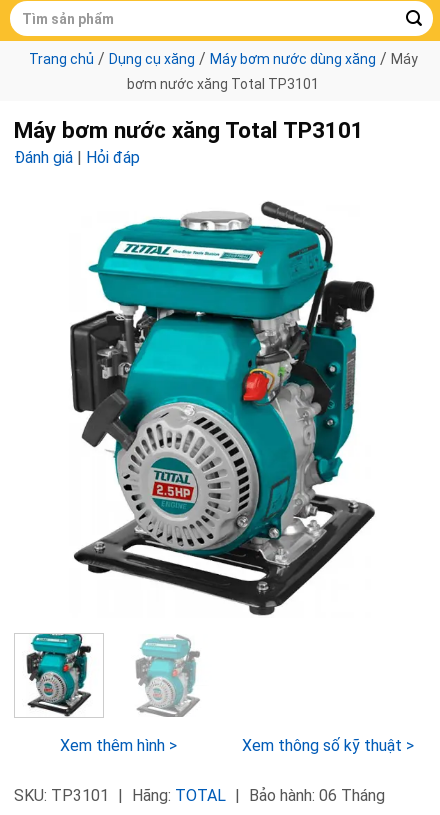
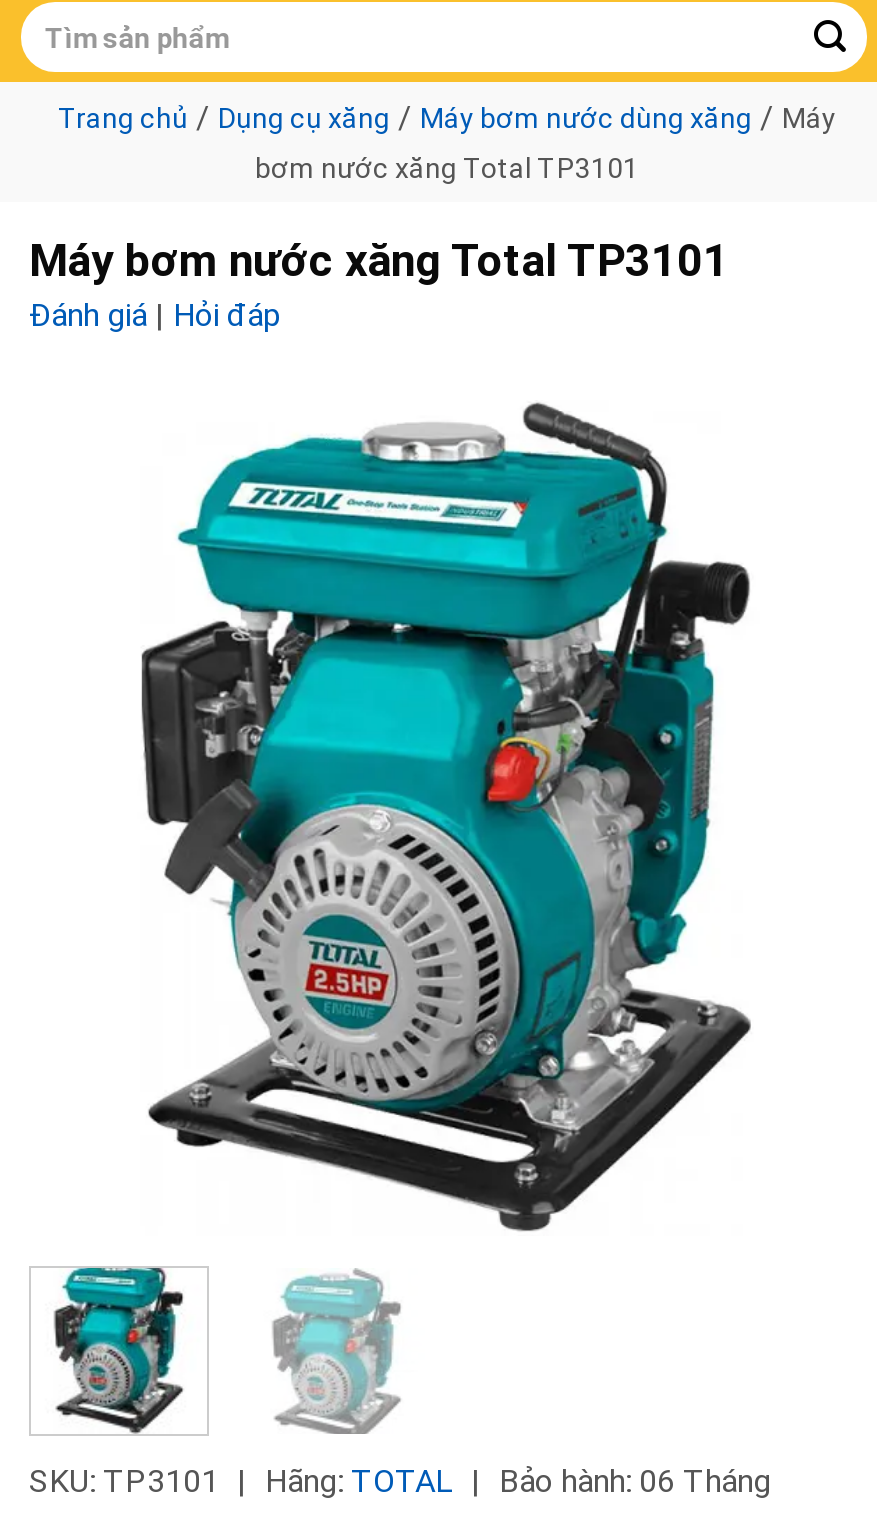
[60,736,413,755] Xem thêm hình > | Xem thông số kỹ thuật > -> none

